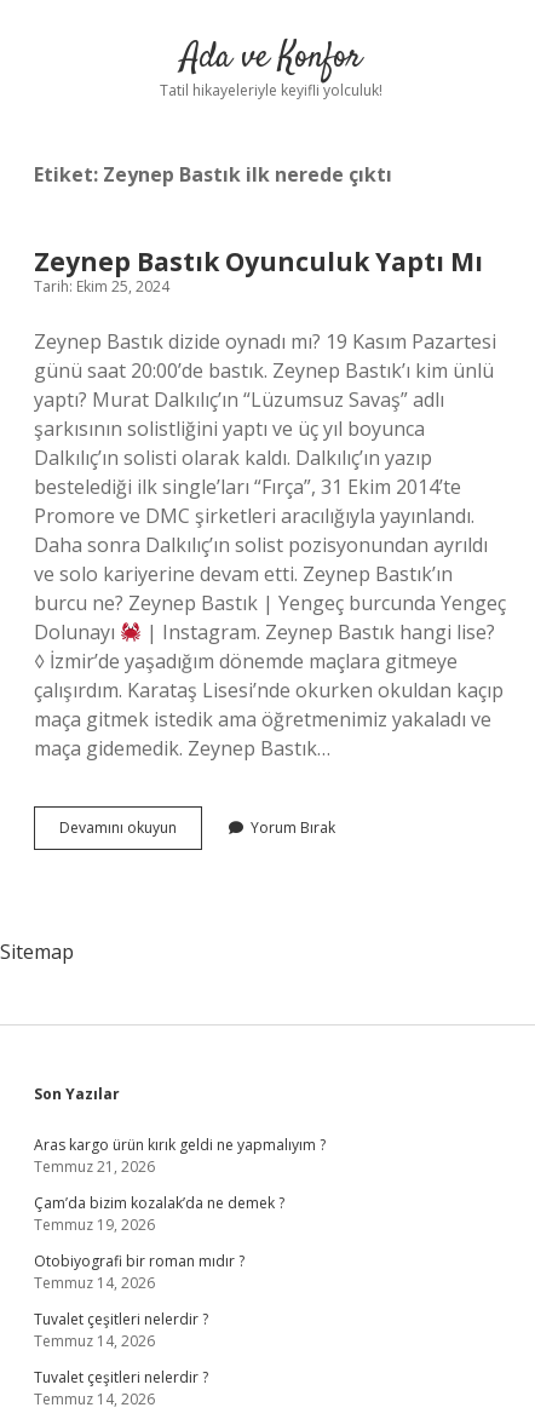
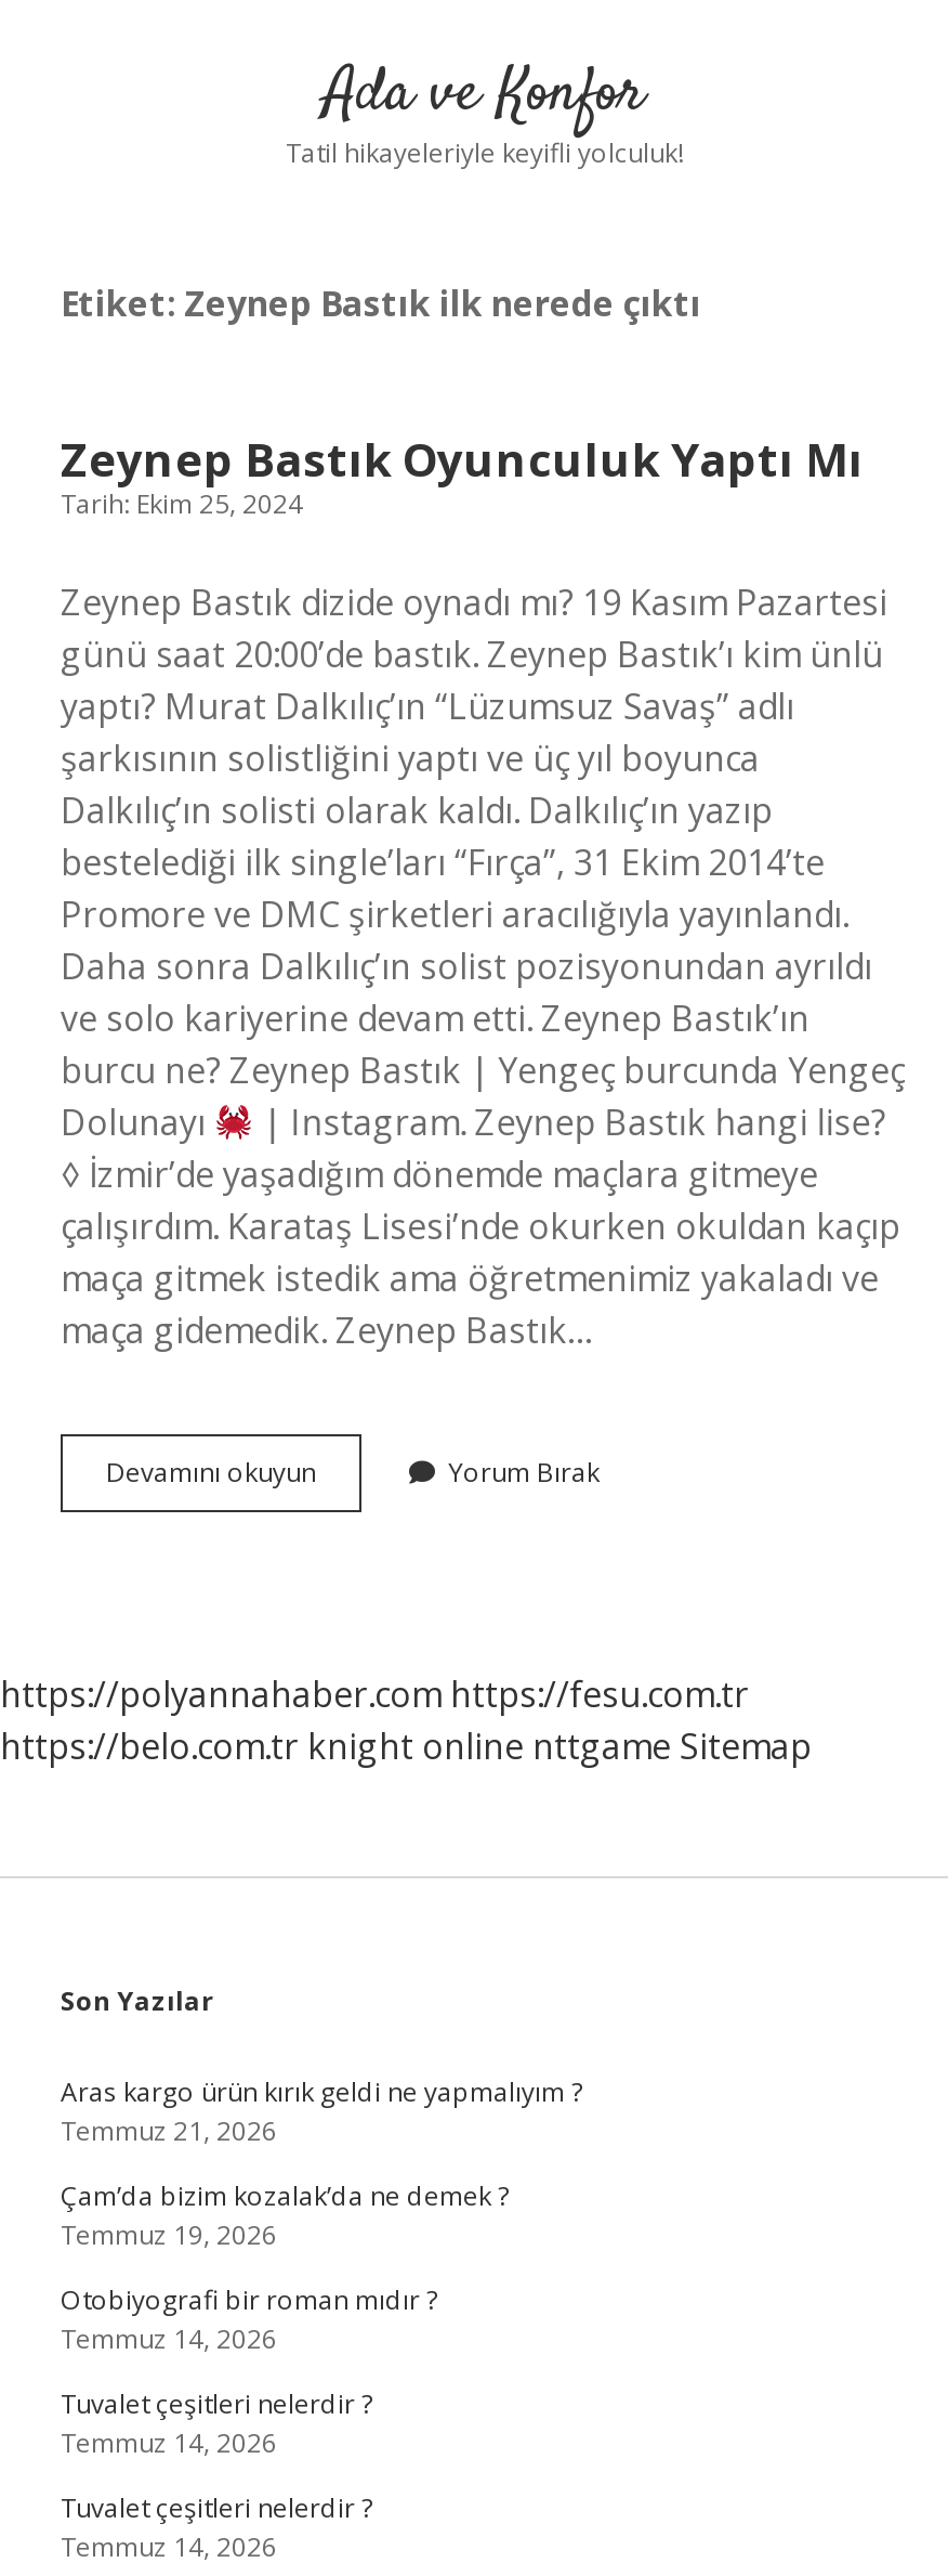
[0,938,74,965] Sitemap -> [0,1670,812,1770] https://polyannahaber.com https://fesu.com.tr | https://belo.com.tr knight online nttgame Sitemap

